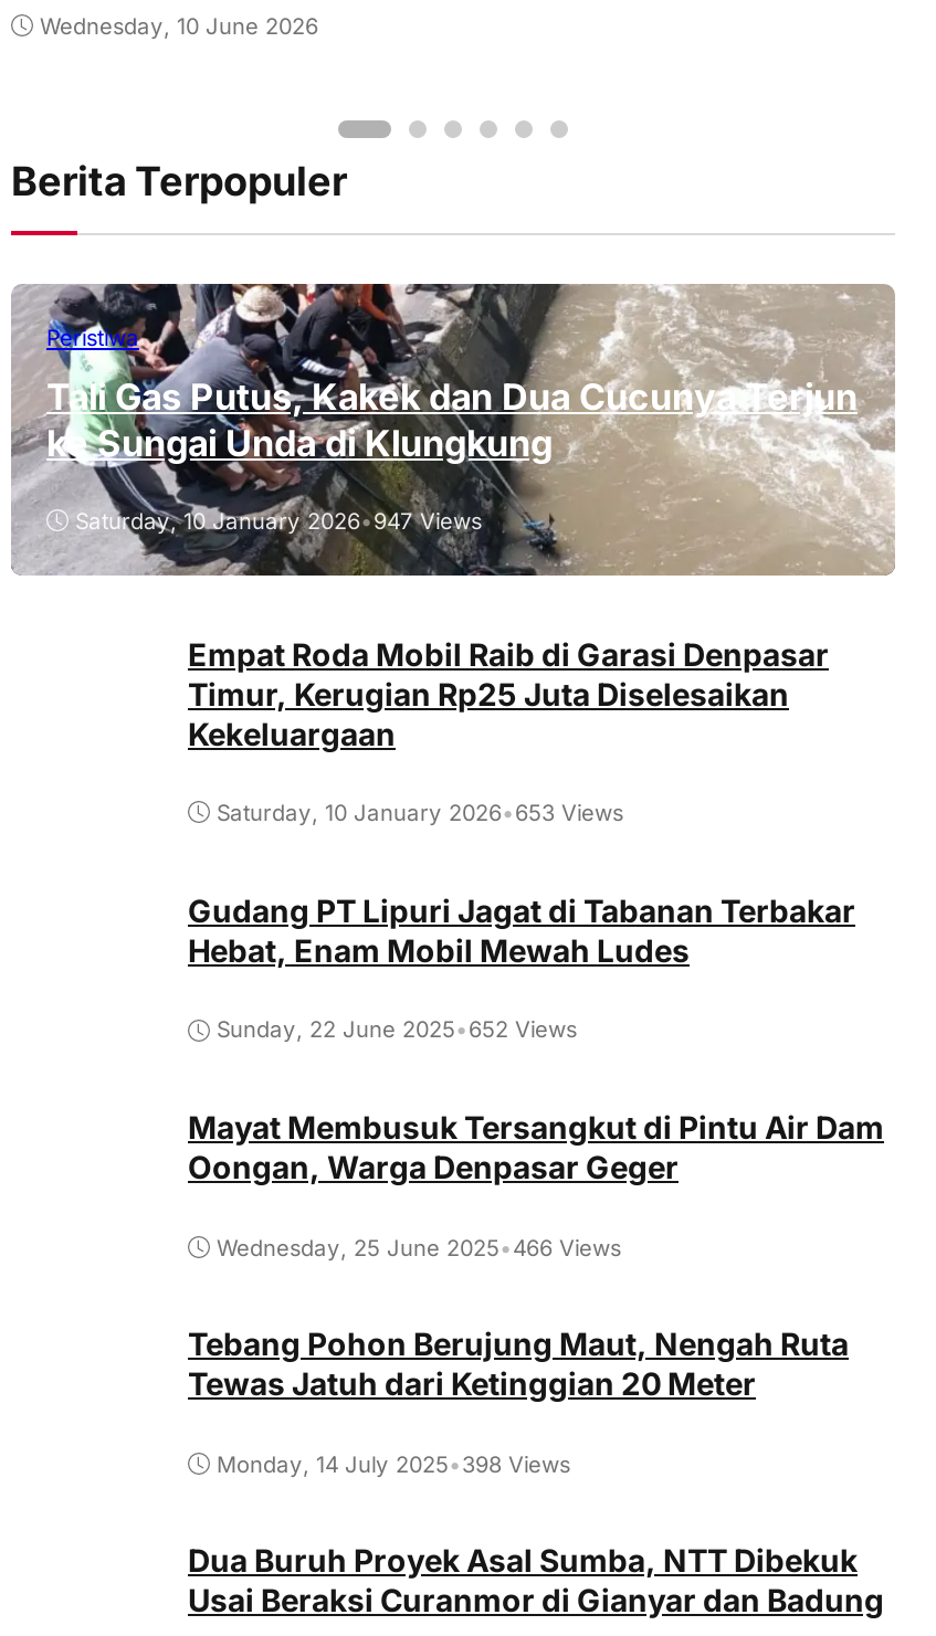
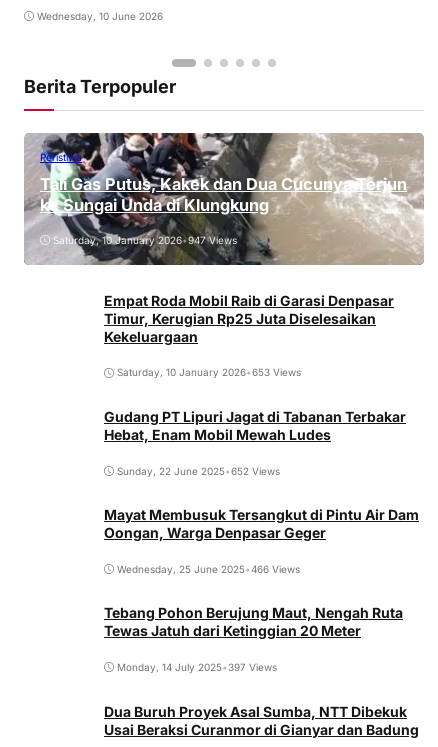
[217,1450,570,1477] Monday, 14 July 2025•398 Views -> [117,661,277,673] Monday, 14 July 2025•397 Views

